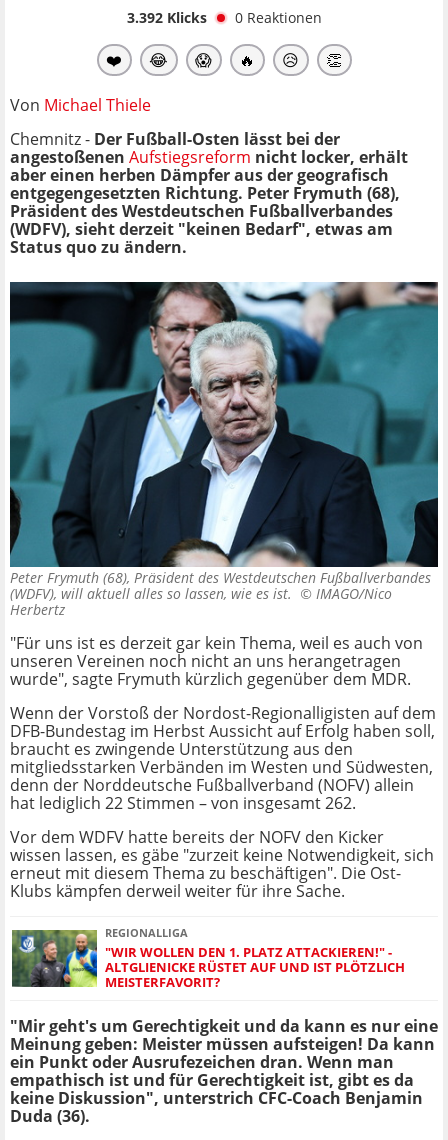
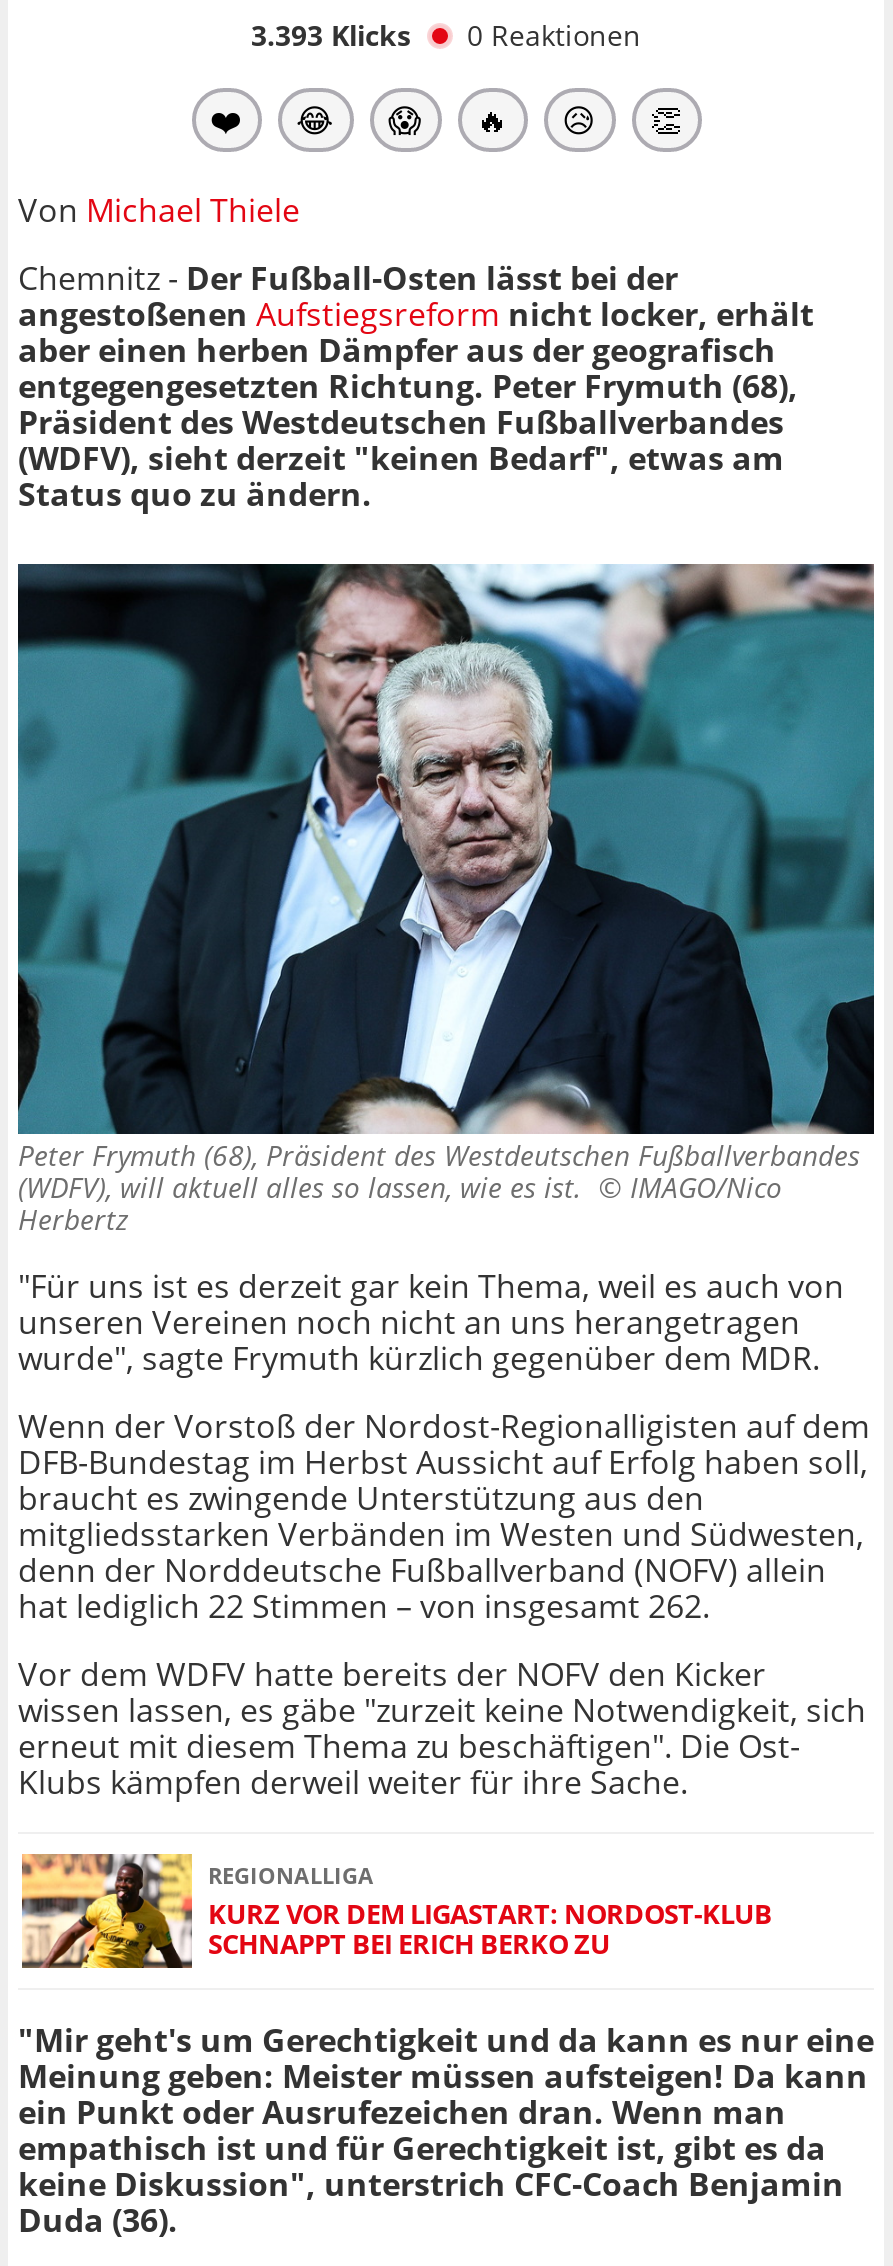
[126,8,321,27] 3.392 Klicks 0 Reaktionen -> [251,16,641,54] 3.393 Klicks 0 Reaktionen
[11,927,405,991] [image] | "WIR WOLLEN DEN 1. PLATZ ATTACKIEREN!" - | ALTGLIENICKE RÜSTET AUF UND IST PLÖTZLICH | MEISTERFAVORIT? -> [20,1852,772,1970] [image] | KURZ VOR DEM LIGASTART: NORDOST-KLUB | SCHNAPPT BEI ERICH BERKO ZU

